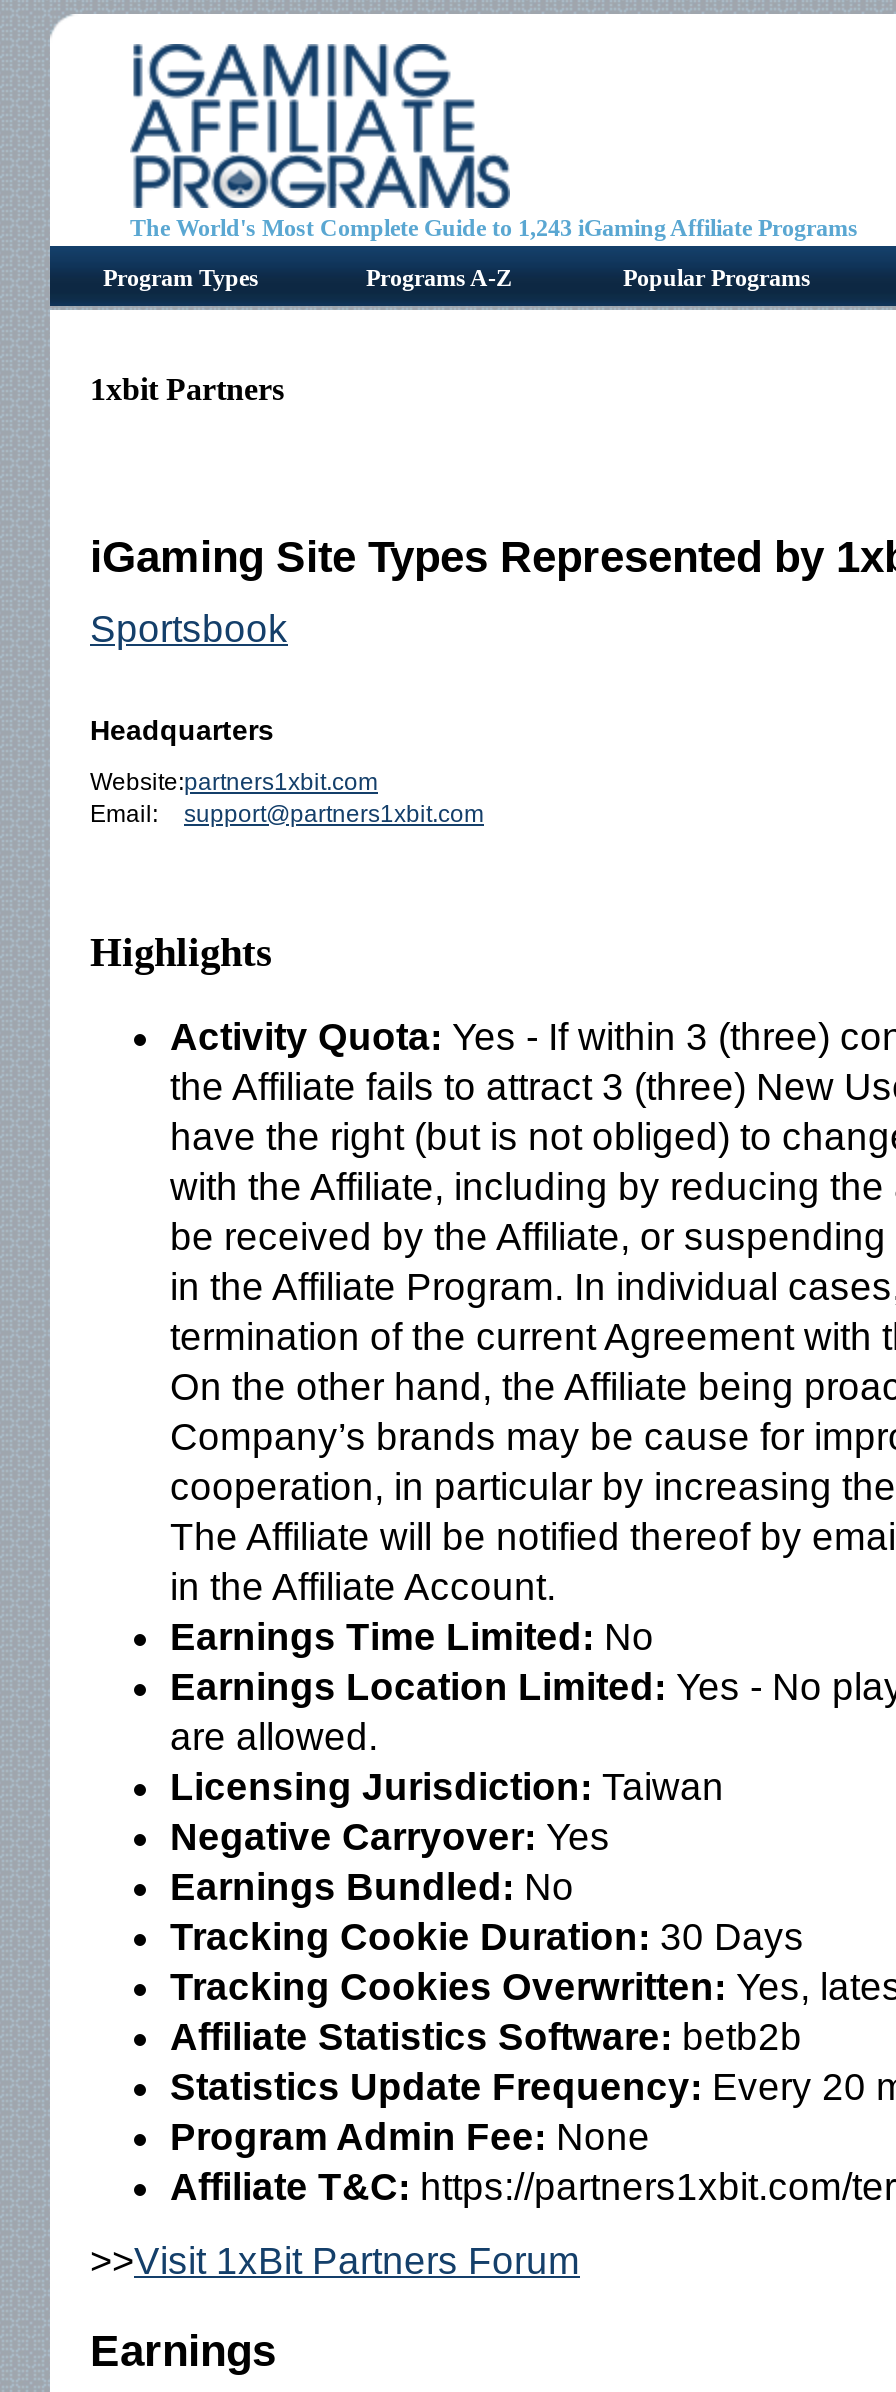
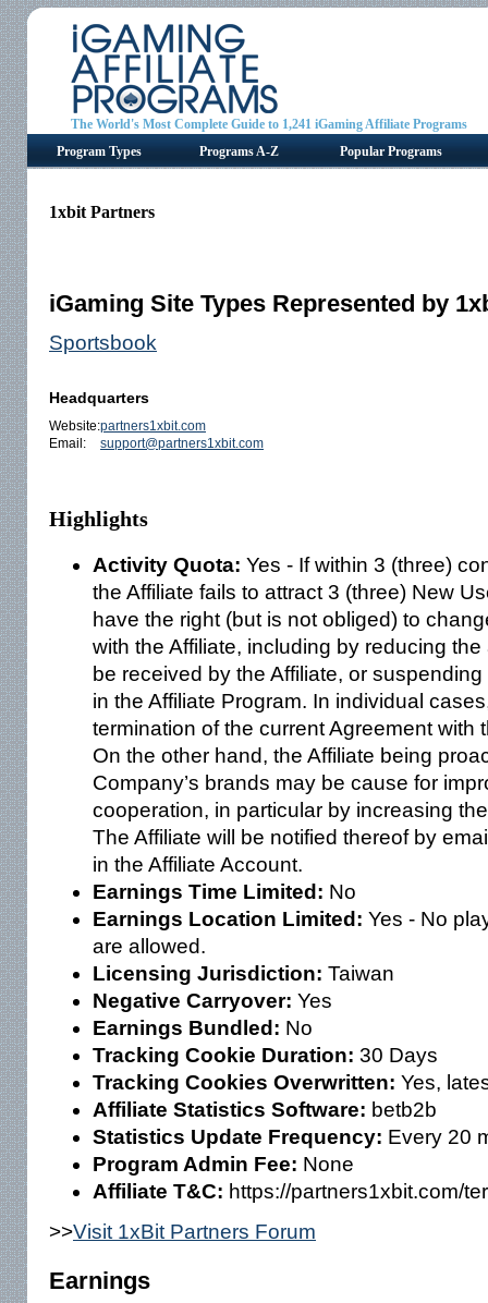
[130,214,858,242] The World's Most Complete Guide to 1,243 iGaming Affiliate Programs -> [71,117,467,132] The World's Most Complete Guide to 1,241 iGaming Affiliate Programs

